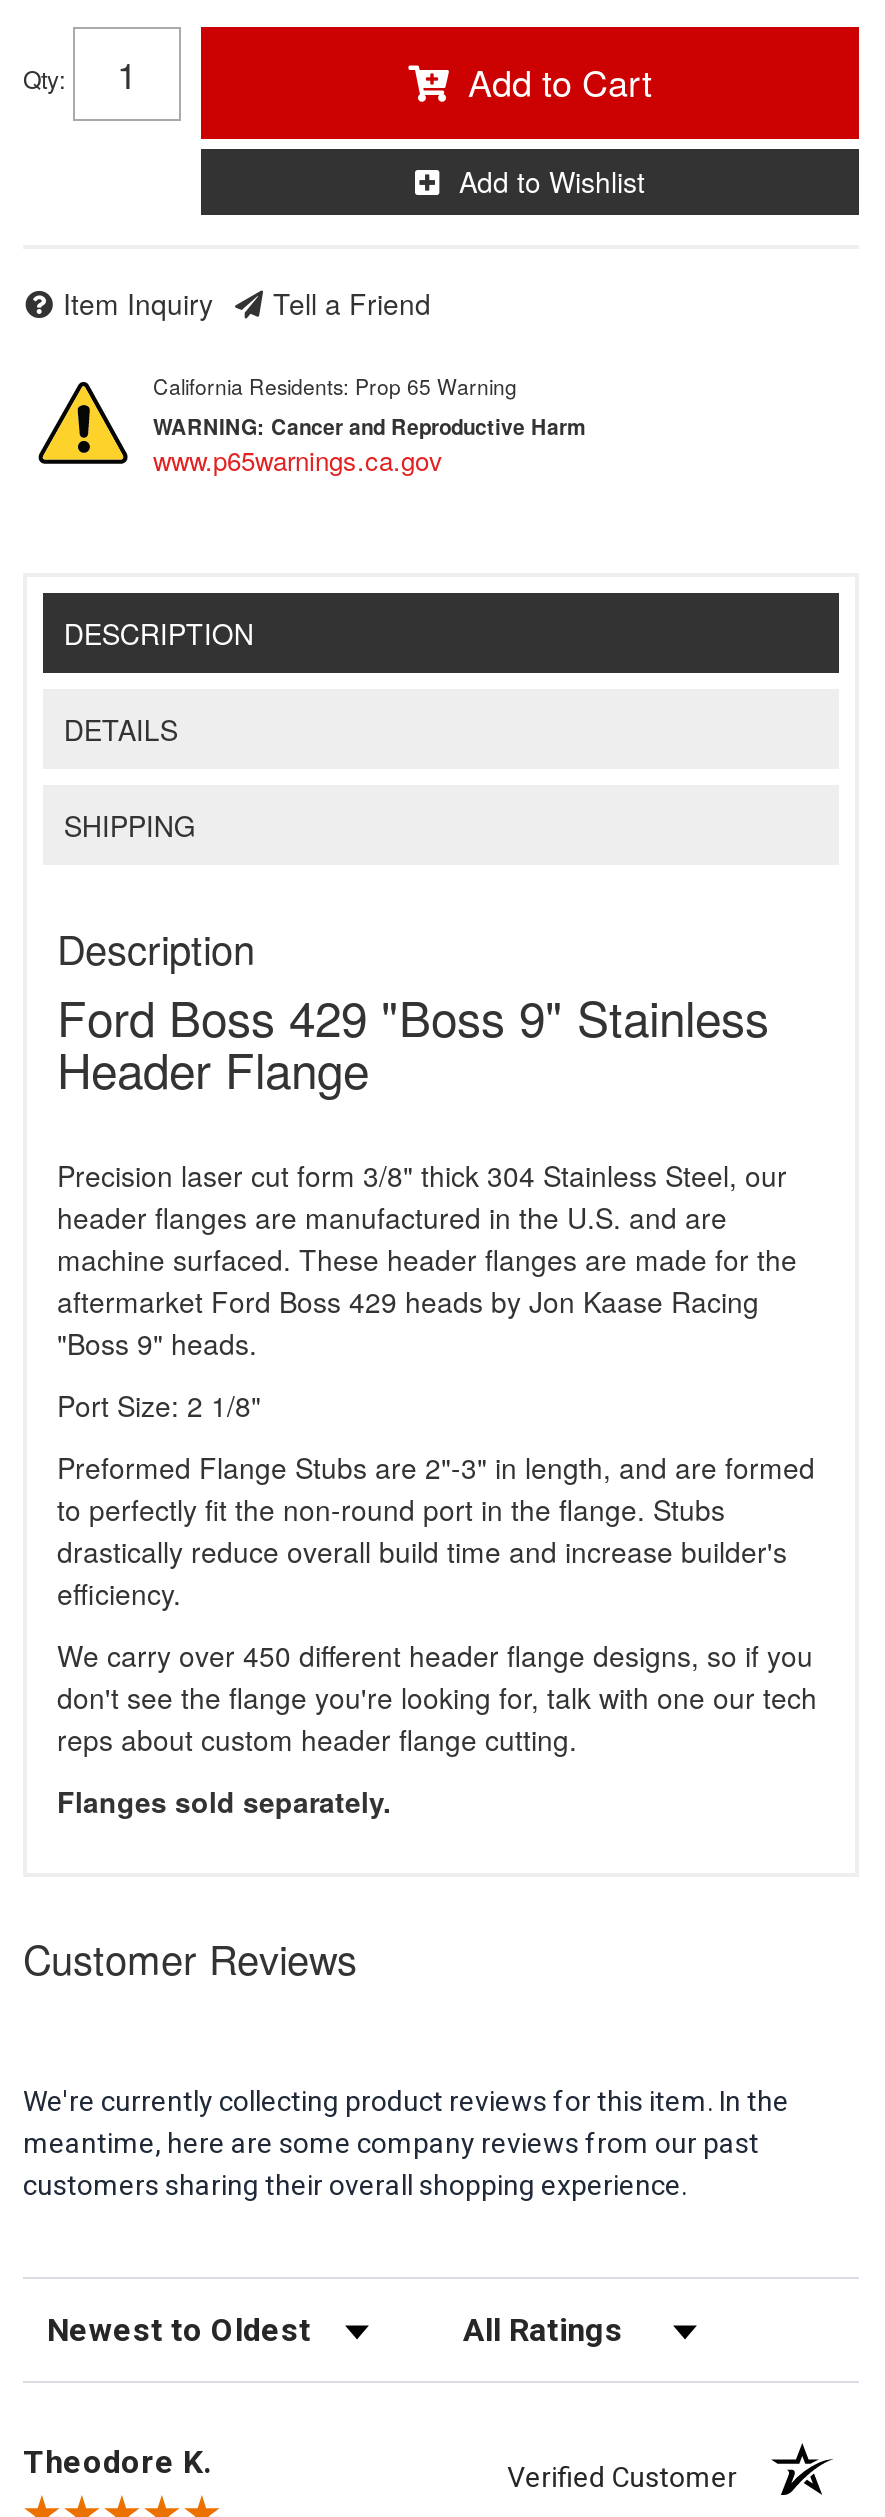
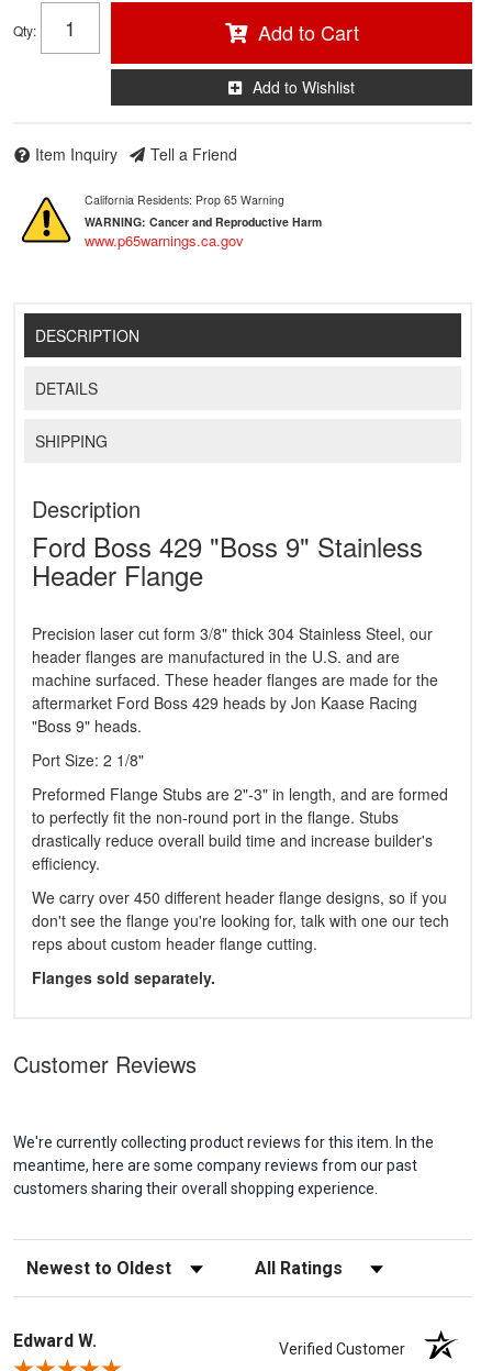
[23,2444,211,2482] Theodore K. -> [13,1331,97,1352] Edward W.

